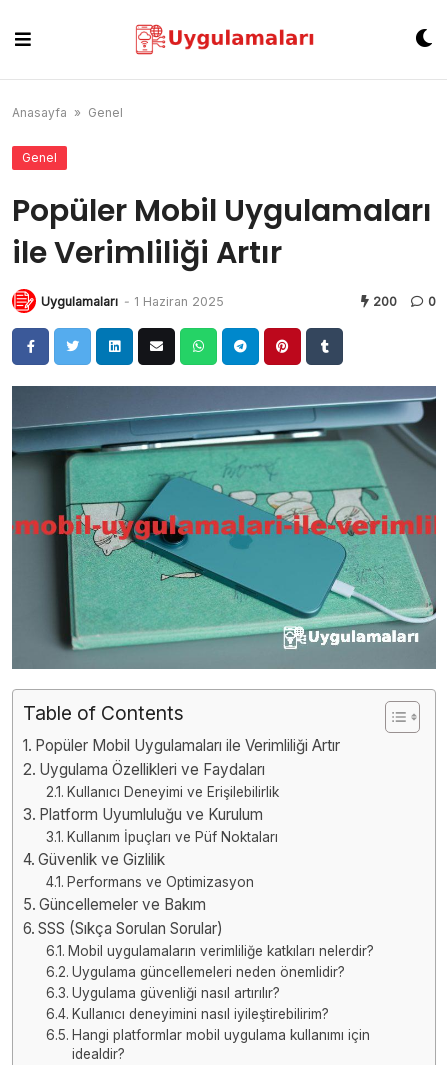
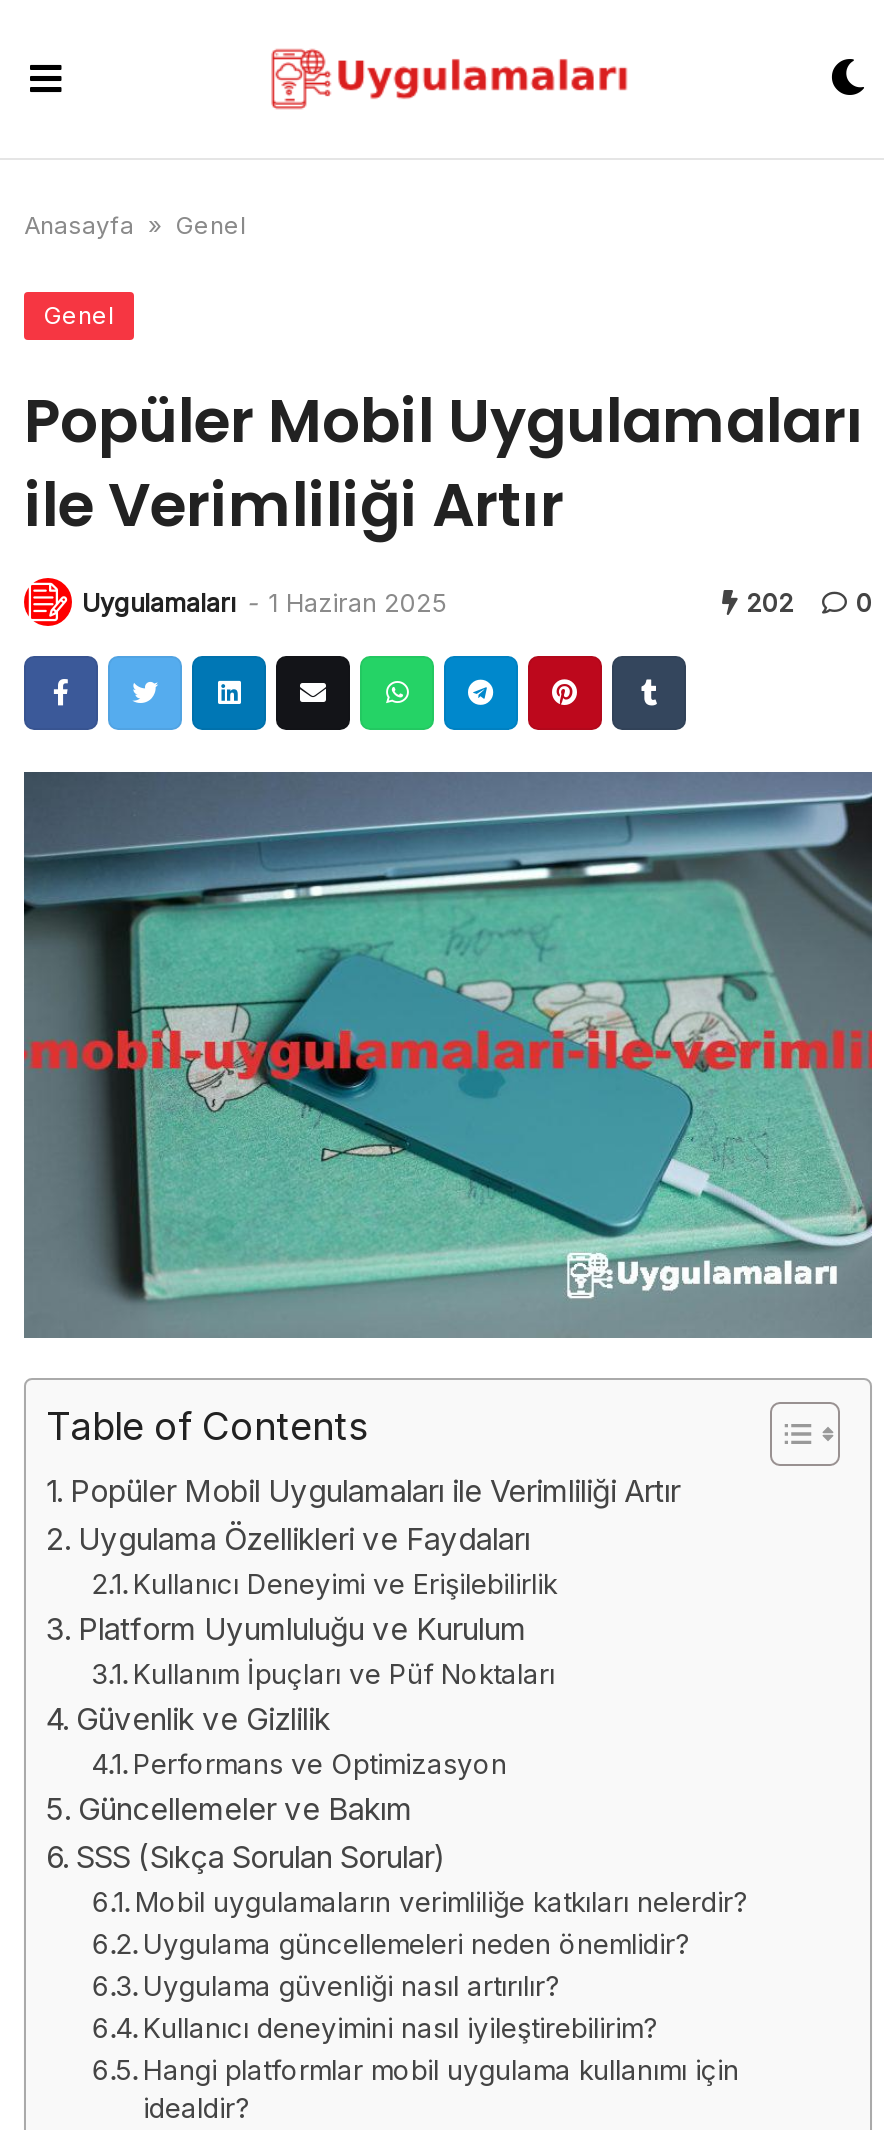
[369,293,436,308] 200 0 -> [738,587,872,617] 202 0

